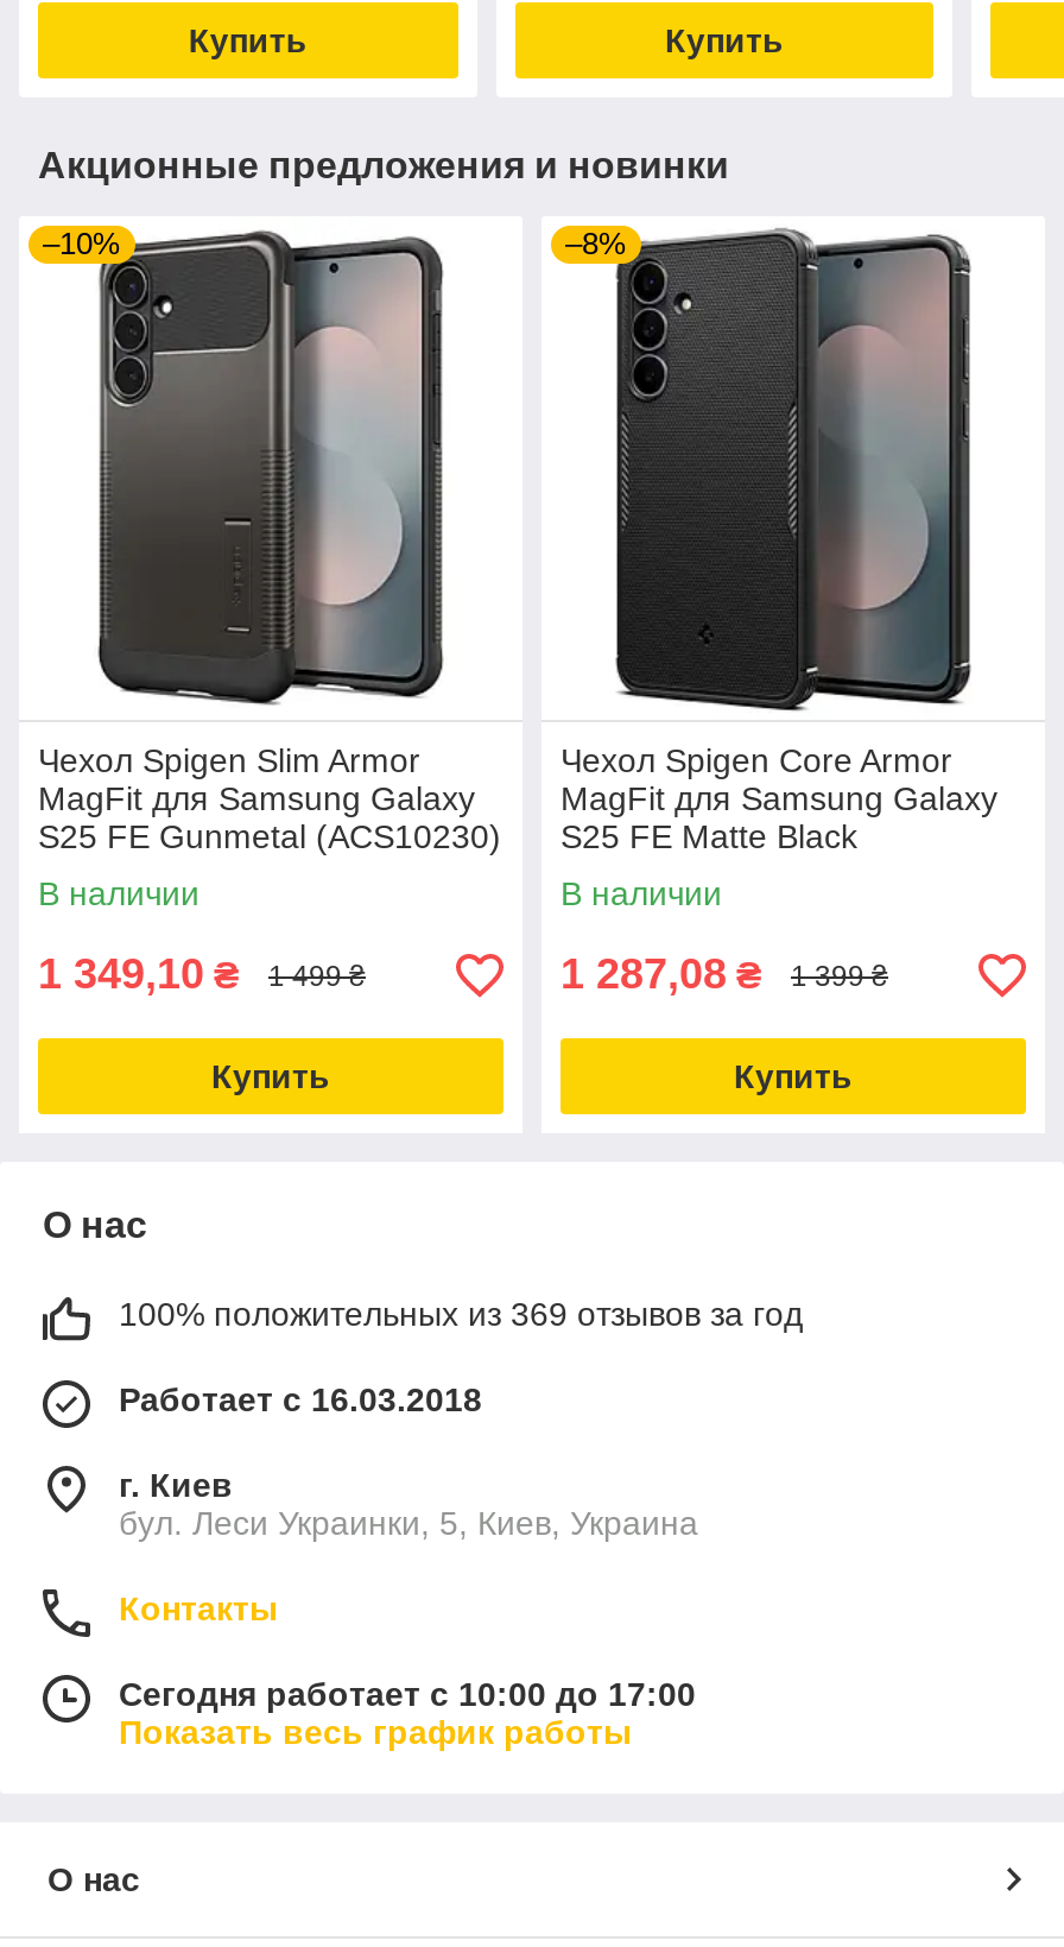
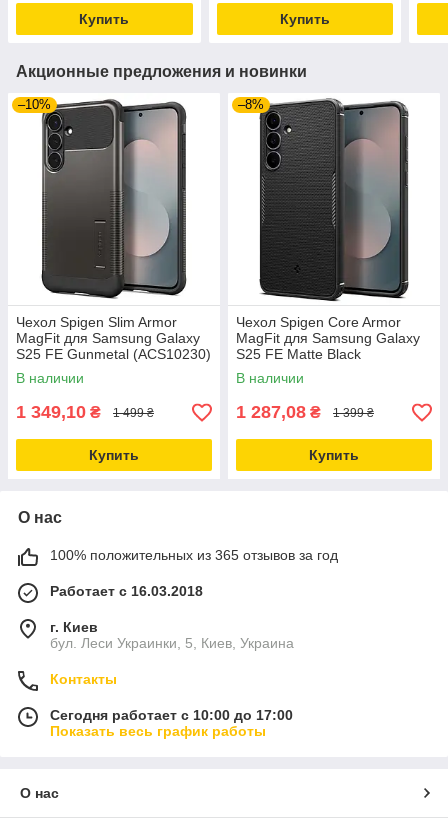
[119,1296,803,1334] 100% положительных из 369 отзывов за год -> [50,547,338,563] 100% положительных из 365 отзывов за год

